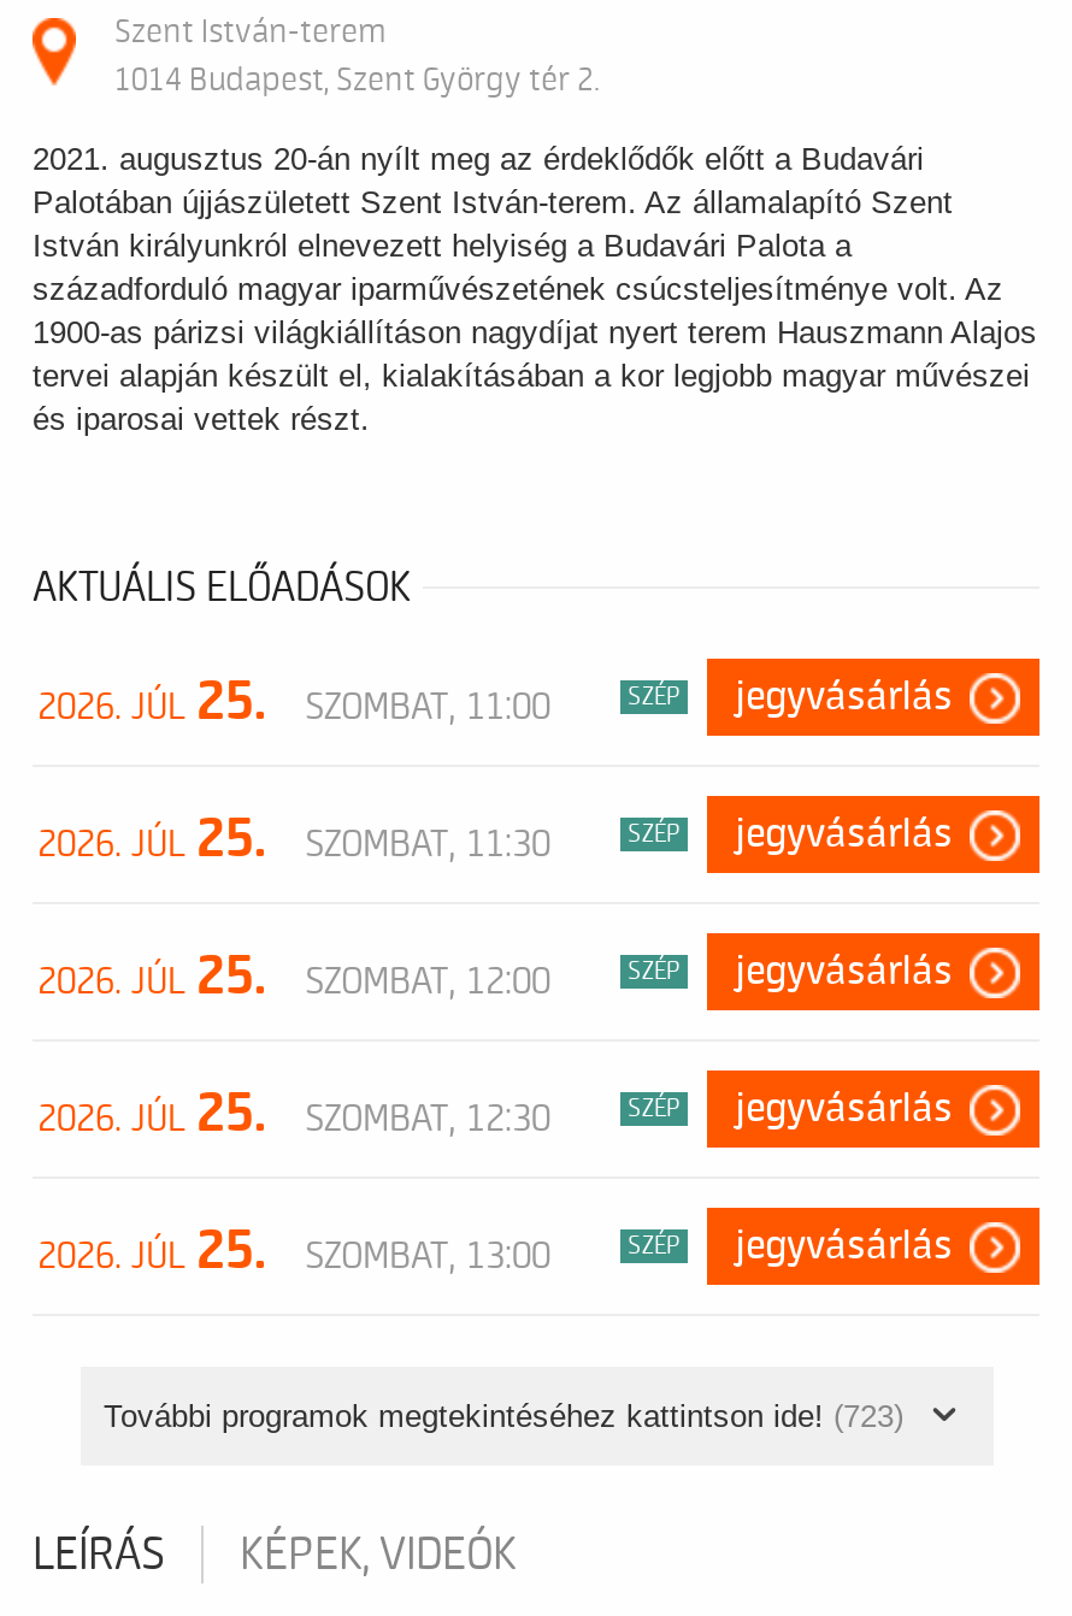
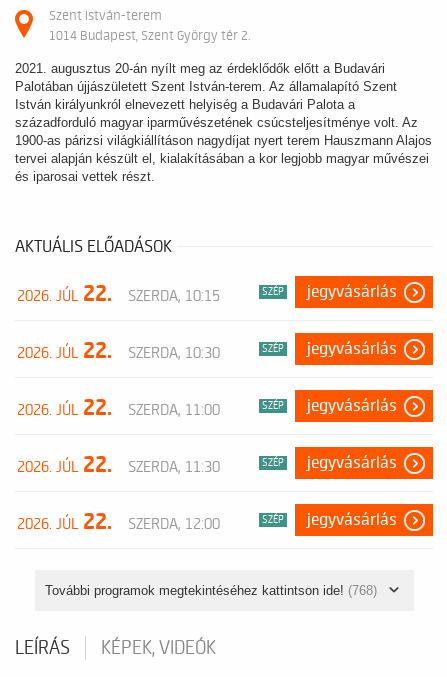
[37,671,550,733] 2026. JÚL 25. | SZOMBAT, 11:00 -> [17,281,220,307] 2026. JÚL 22. | SZERDA, 10:15
[37,808,550,871] 2026. JÚL 25. | SZOMBAT, 11:30 -> [17,338,220,364] 2026. JÚL 22. | SZERDA, 10:30
[37,945,550,1008] 2026. JÚL 25. | SZOMBAT, 12:00 -> [17,395,220,421] 2026. JÚL 22. | SZERDA, 11:00
[37,1083,550,1145] 2026. JÚL 25. | SZOMBAT, 12:30 -> [17,452,220,478] 2026. JÚL 22. | SZERDA, 11:30
[37,1220,550,1282] 2026. JÚL 25. | SZOMBAT, 13:00 -> [17,509,220,535] 2026. JÚL 22. | SZERDA, 12:00
[104,1398,903,1434] További programok megtekintéséhez kattintson ide! (723) -> [44,583,376,598] További programok megtekintéséhez kattintson ide! (768)

